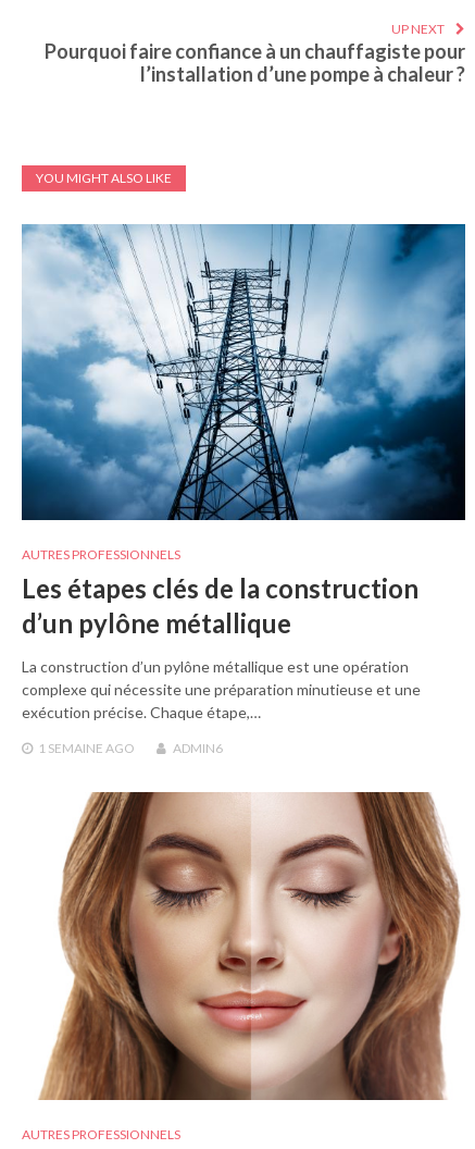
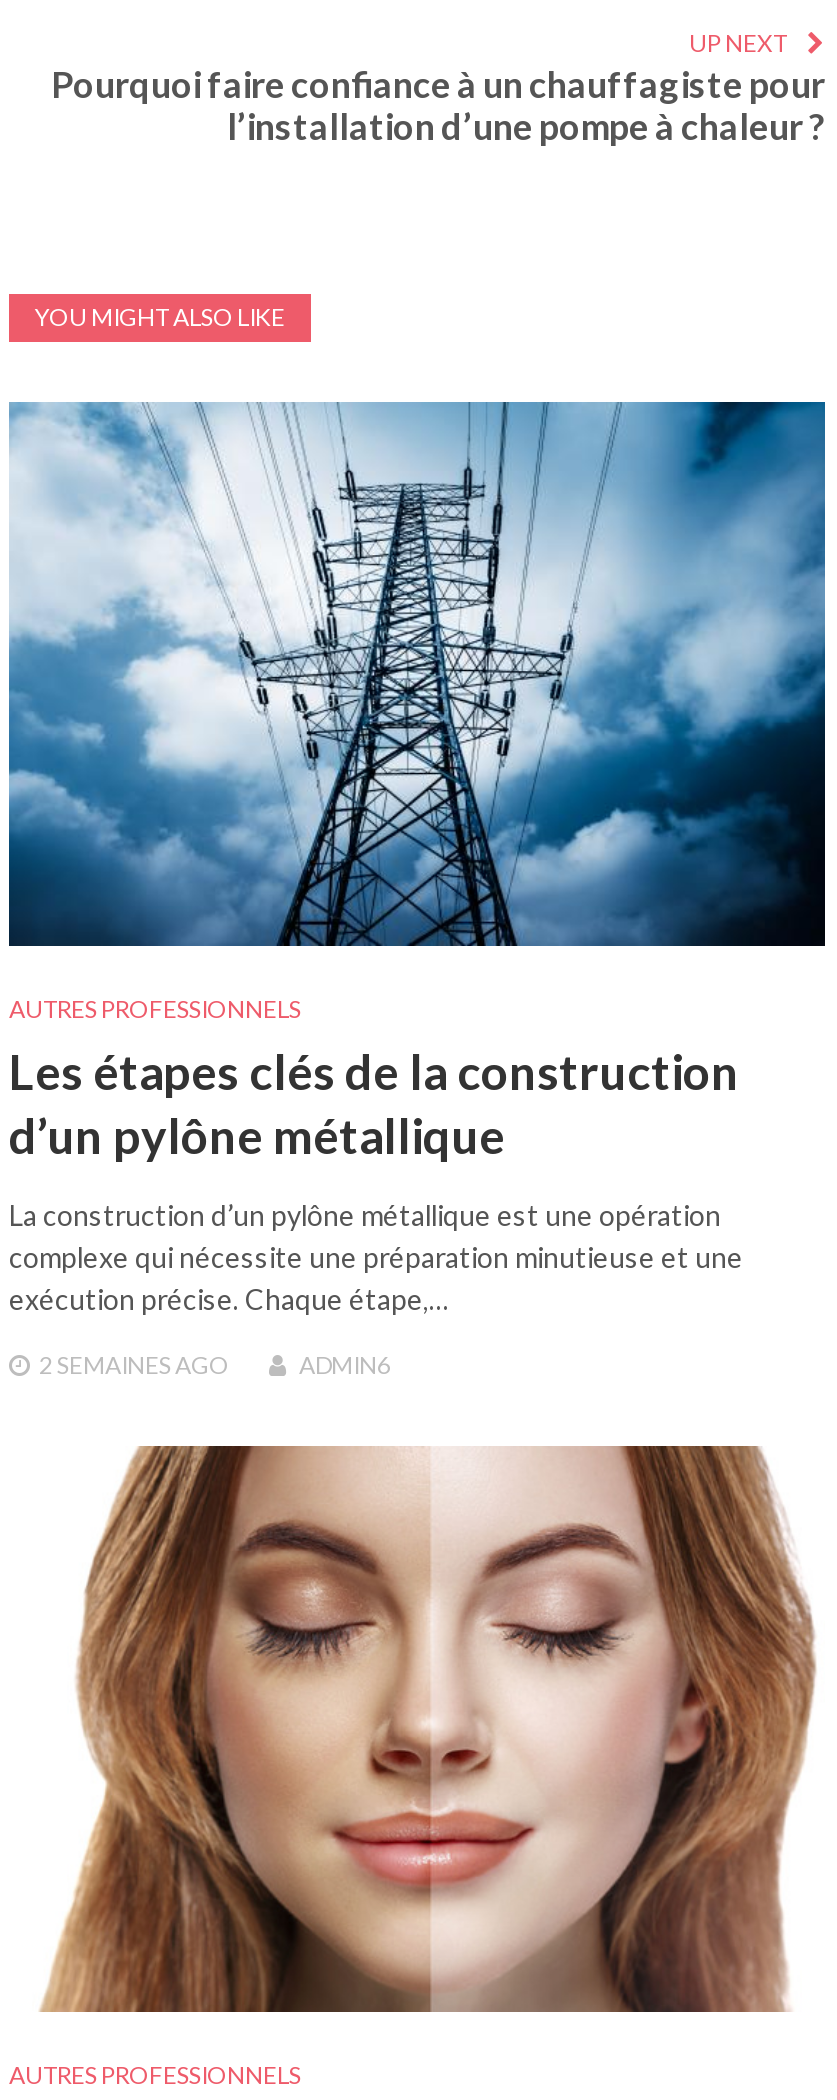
[38,740,135,756] 1 SEMAINEAGO -> [39,1350,229,1380] 2 SEMAINESAGO

